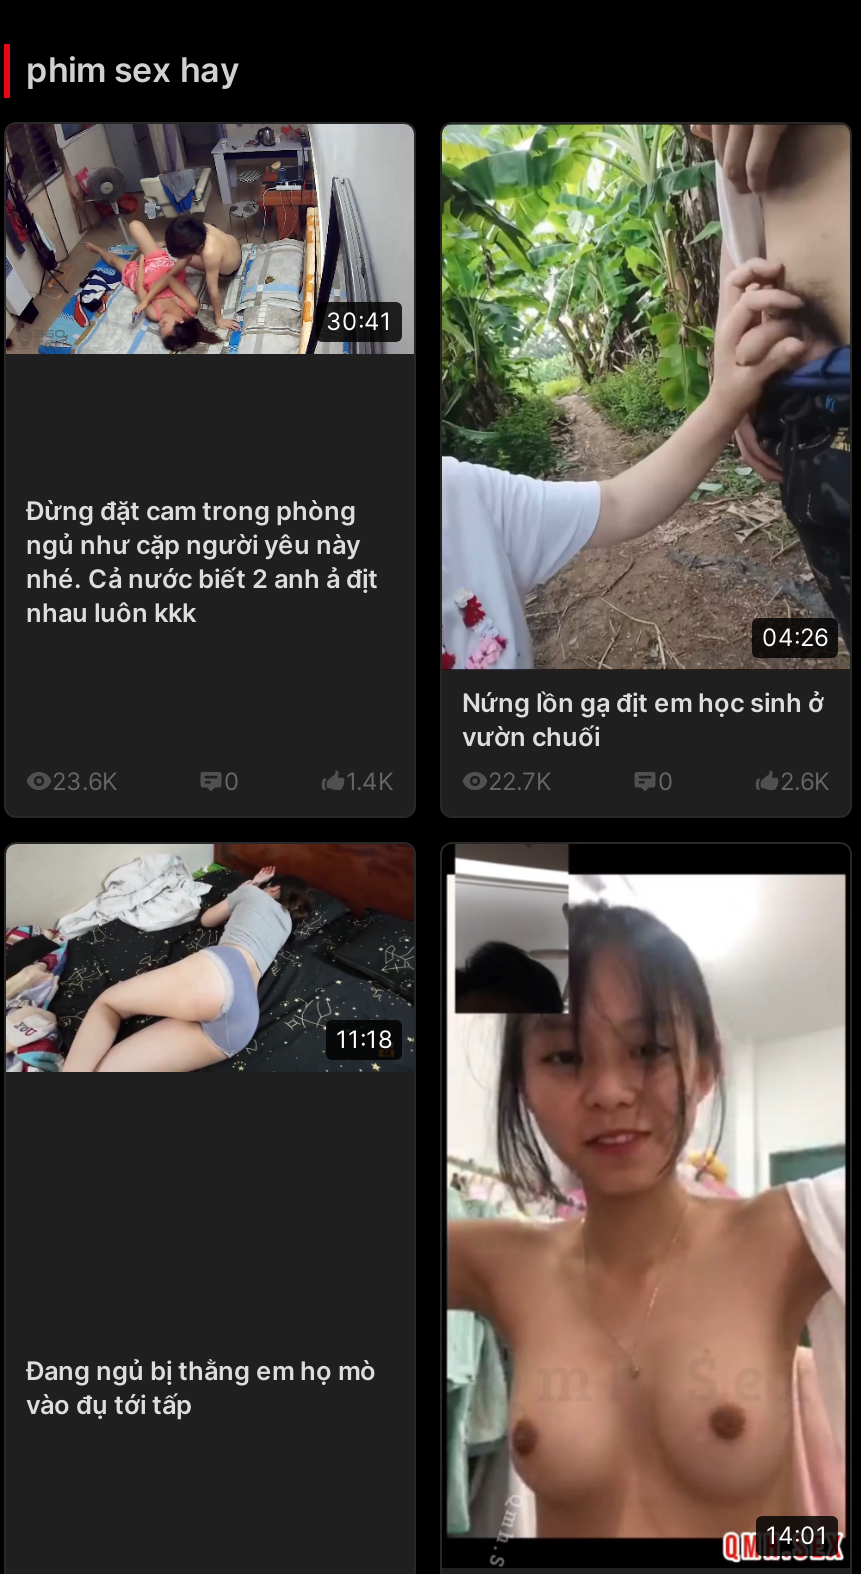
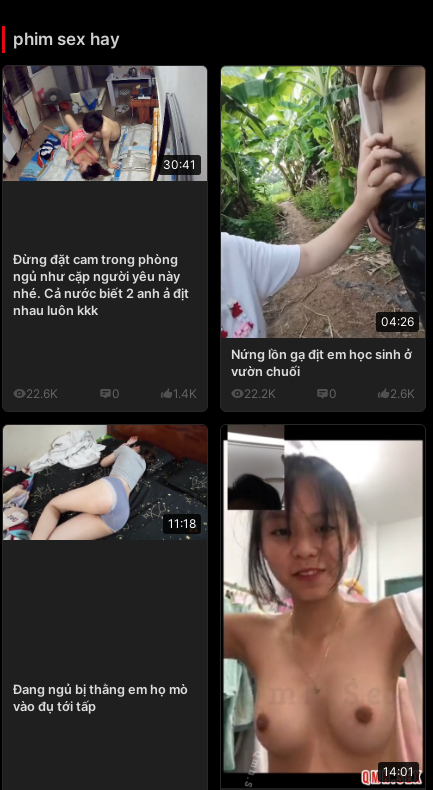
[52,765,118,795] 23.6K -> [26,386,58,401] 22.6K
[488,765,552,795] 22.7K -> [244,386,276,401] 22.2K

